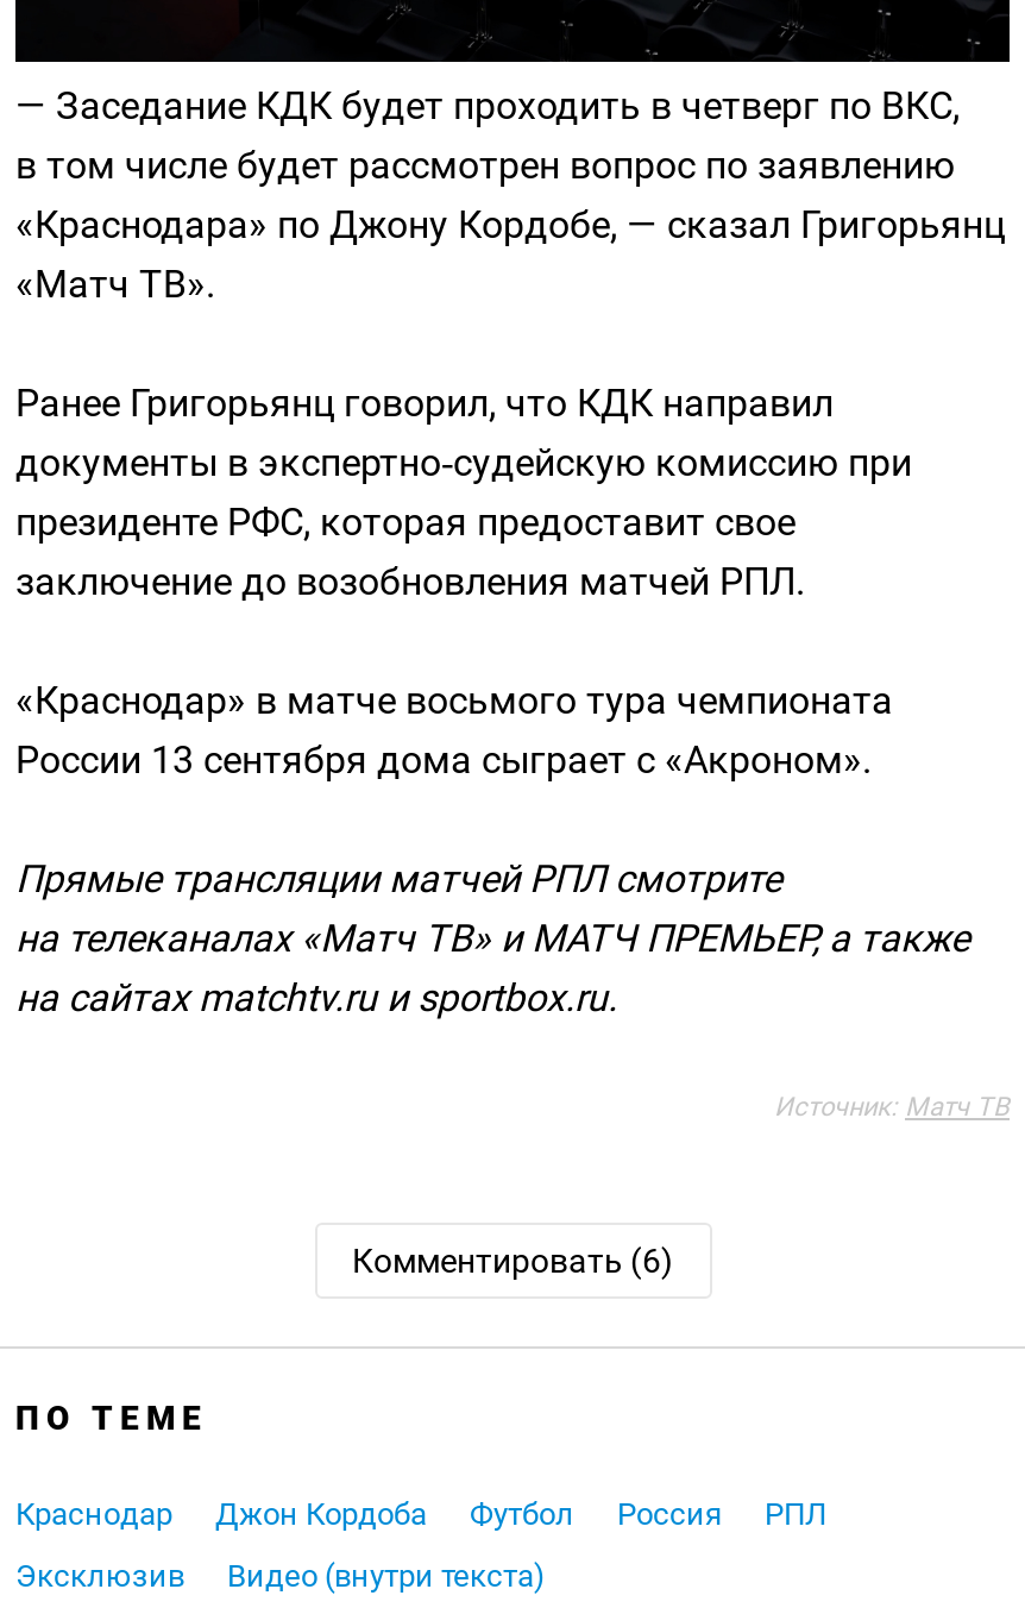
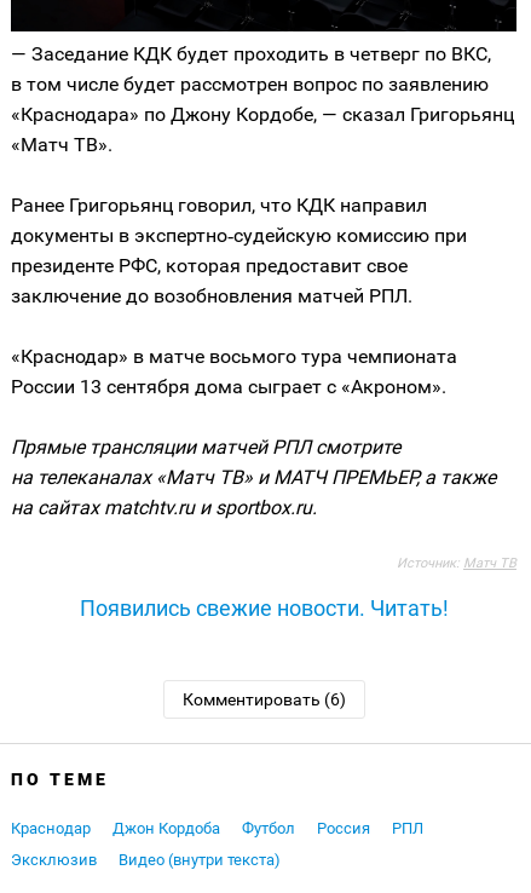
none -> [79,595,448,621] Появились свежие новости. Читать!

